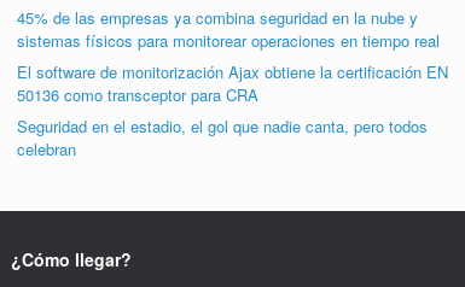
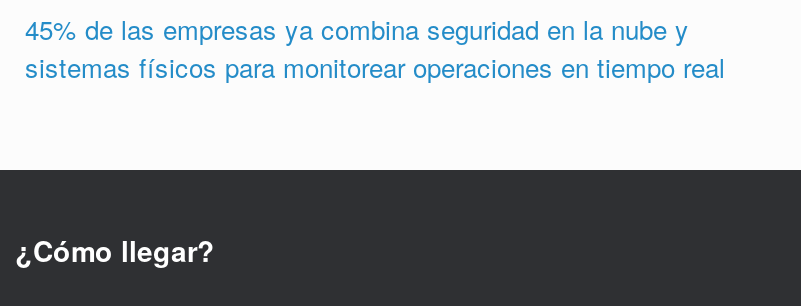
[17,60,448,160] El software de monitorización Ajax obtiene la certificación EN | 50136 como transceptor para CRA | Seguridad en el estadio, el gol que nadie canta, pero todos | celebran -> none

